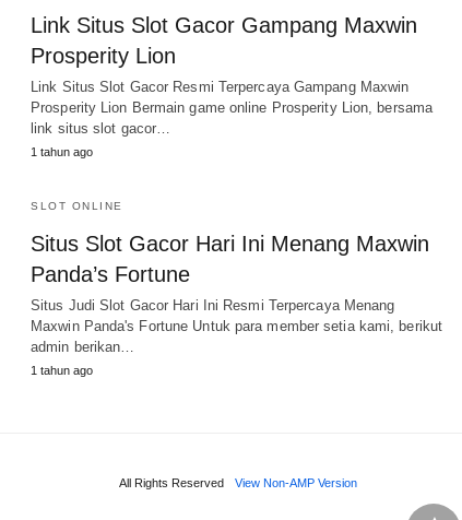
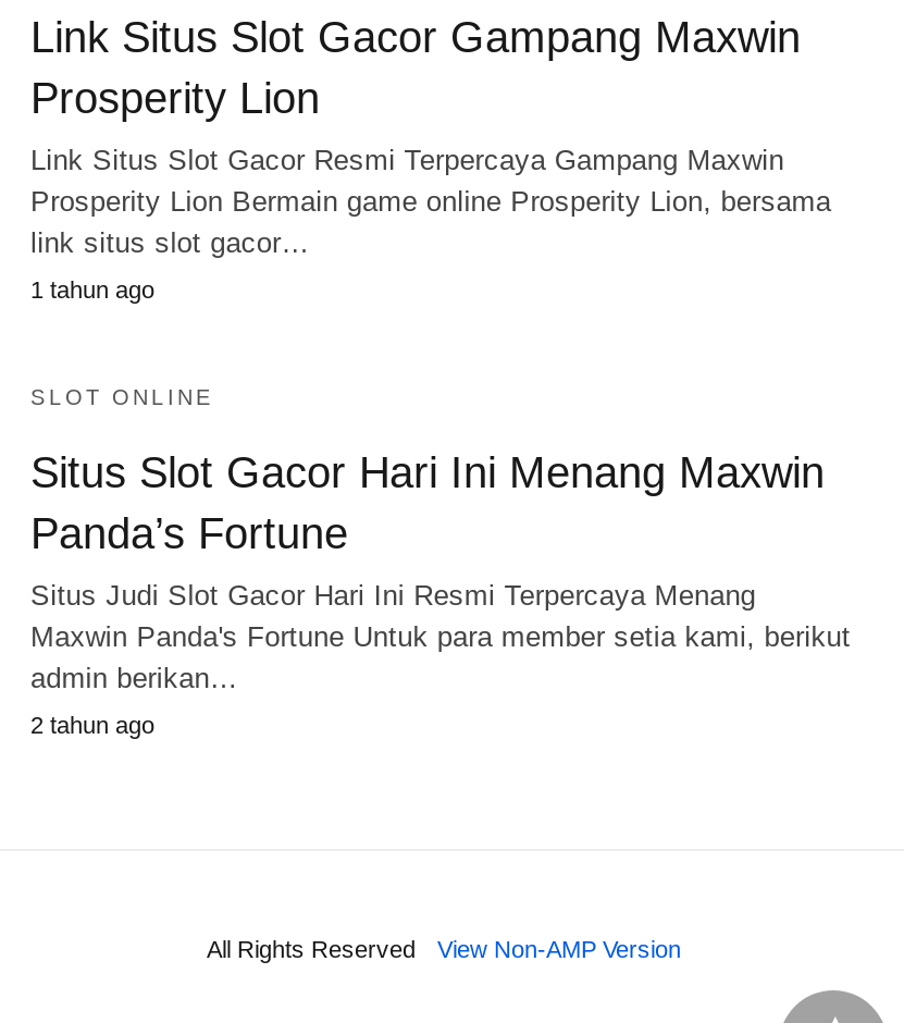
[31,363,93,377] 1 tahun ago -> [30,711,154,737] 2 tahun ago

